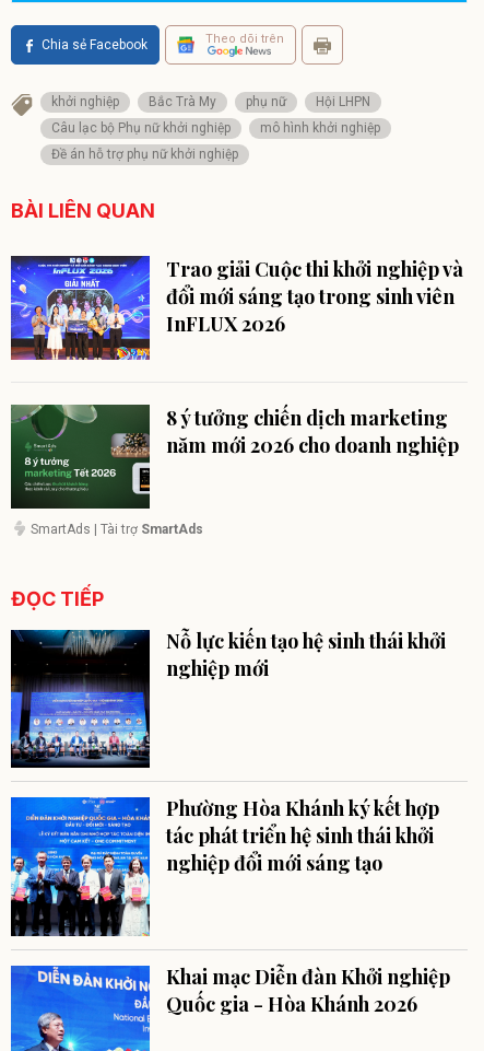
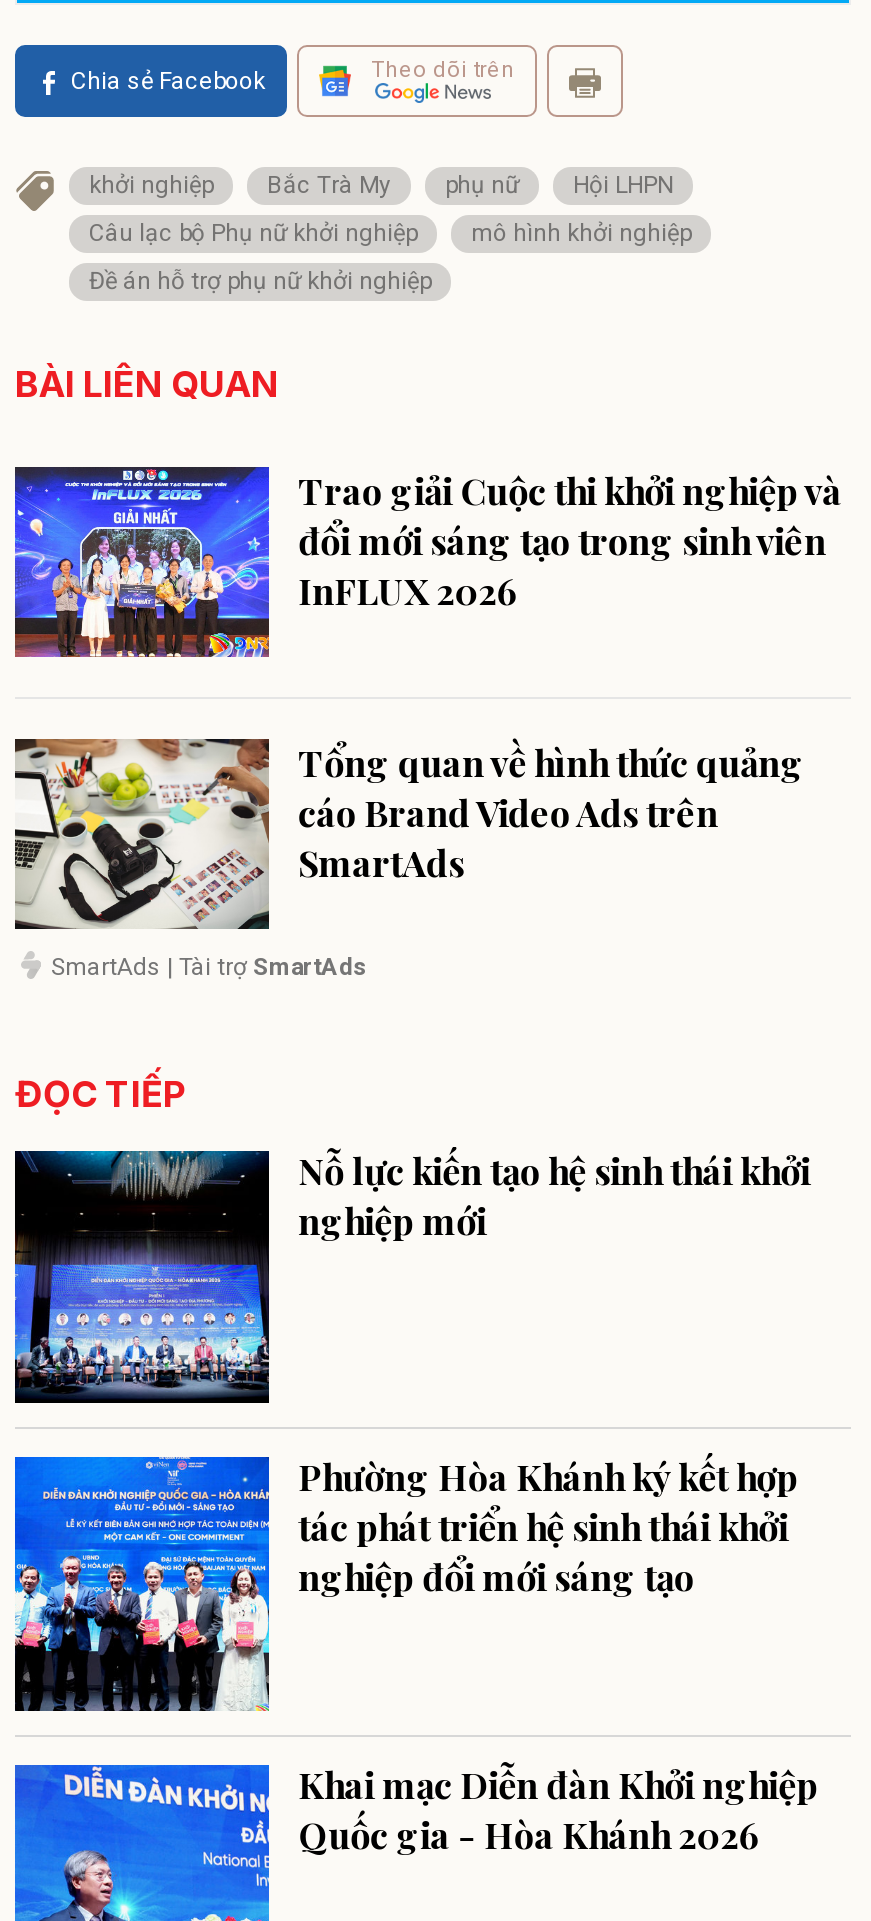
[10,404,459,510] [image] | 8 ý tưởng chiến dịch marketing | năm mới 2026 cho doanh nghiệp -> [15,737,804,929] [image] | Tổng quan về hình thức quảng | cáo Brand Video Ads trên | SmartAds

